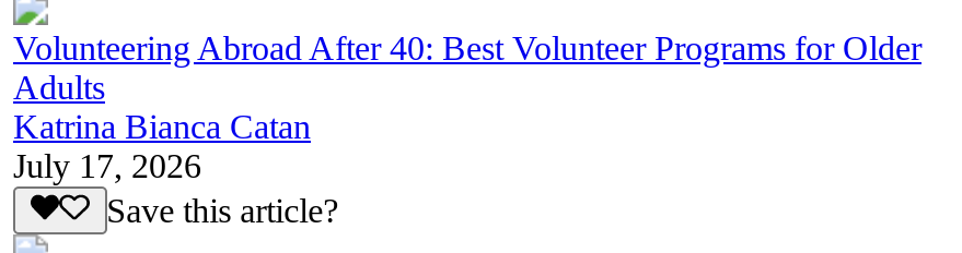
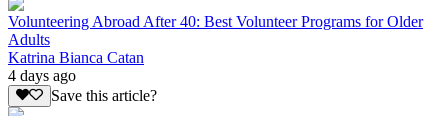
[13,146,201,183] July 17, 2026 -> [8,67,76,84] 4 days ago

